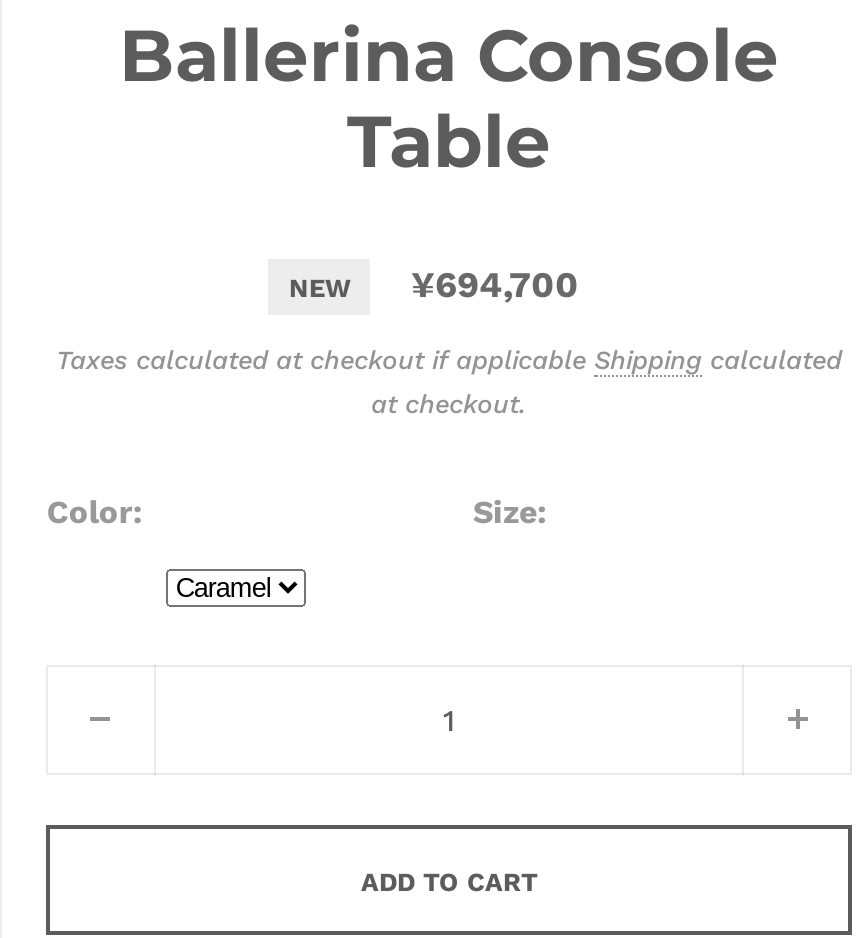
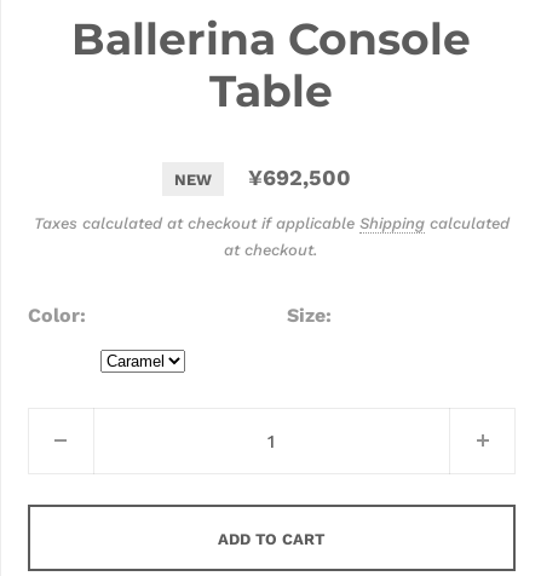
[289,263,579,305] NEW ¥694,700 -> [174,165,351,190] NEW ¥692,500

